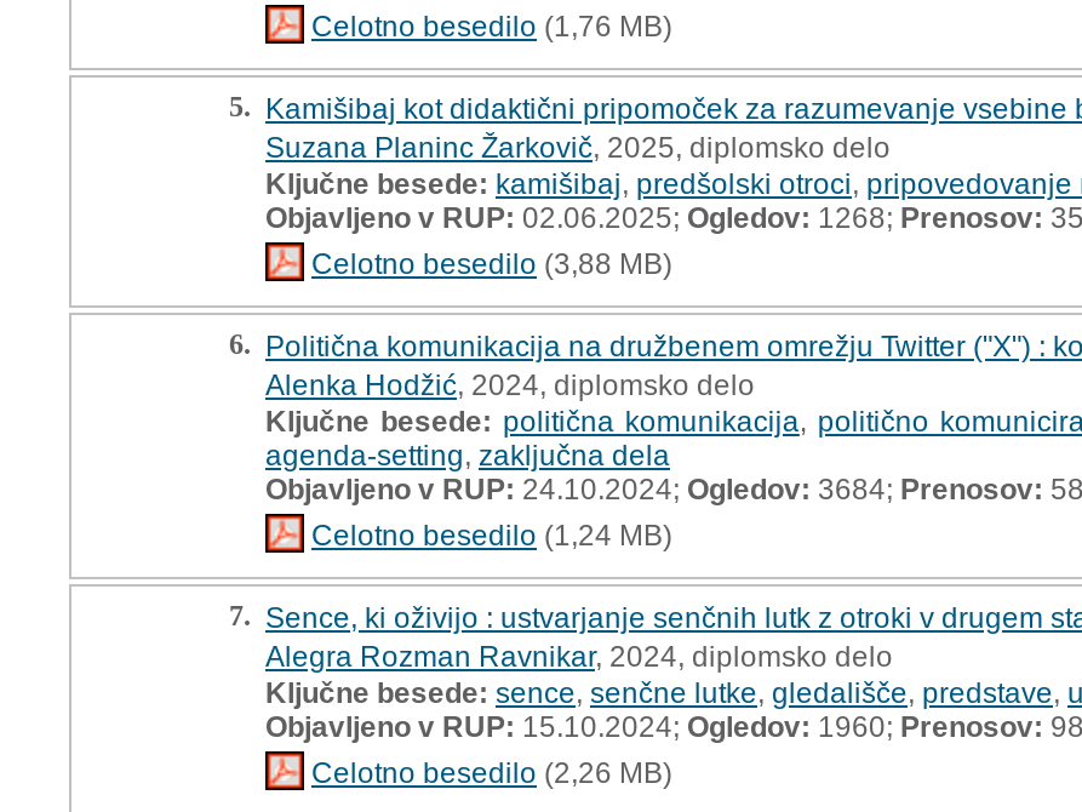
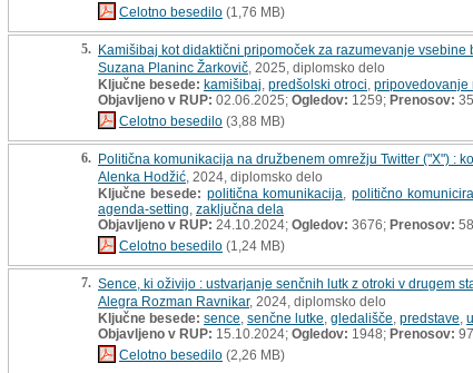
[265,200,1082,234] Objavljeno v RUP:02.06.2025;Ogledov:1268;Prenosov:35 -> [98,92,473,107] Objavljeno v RUP:02.06.2025;Ogledov:1259;Prenosov:35
[265,471,1082,505] Objavljeno v RUP:24.10.2024; Ogledov: 3684; Prenosov: 58 -> [98,217,473,232] Objavljeno v RUP:24.10.2024; Ogledov: 3676; Prenosov: 58
[265,709,1082,743] Objavljeno v RUP:15.10.2024;Ogledov:1960;Prenosov:98 -> [98,326,473,341] Objavljeno v RUP:15.10.2024;Ogledov:1948;Prenosov:97

